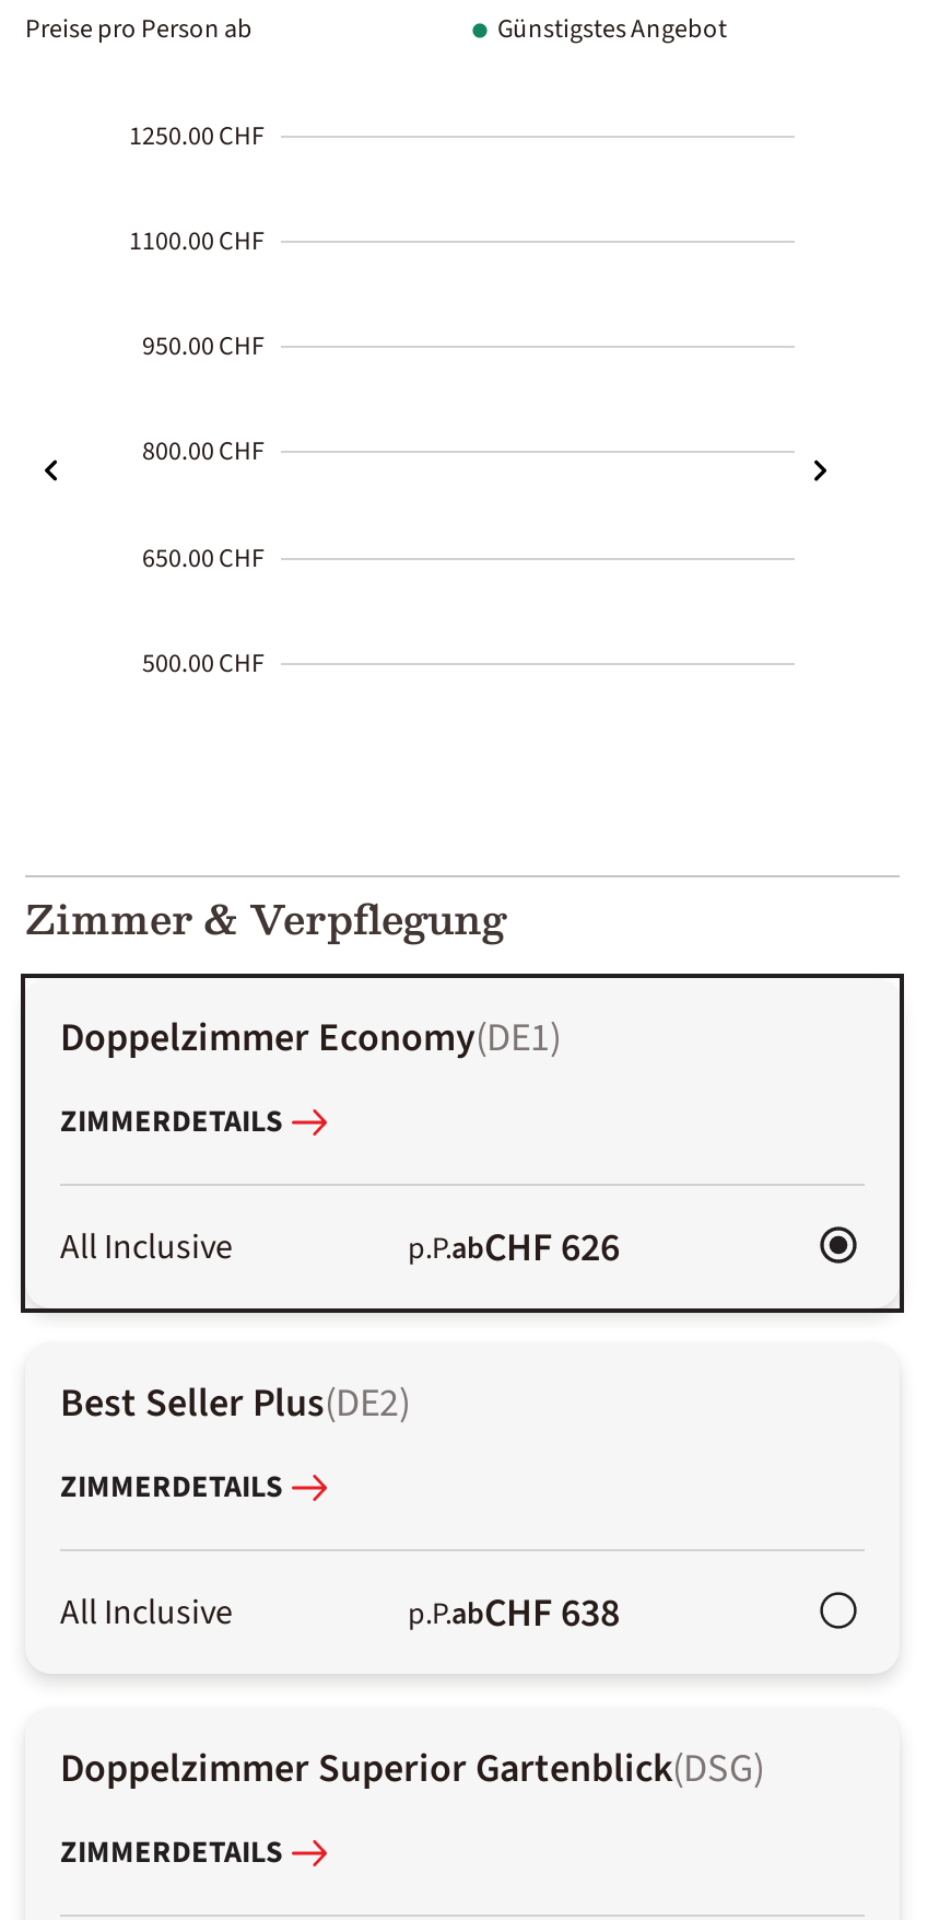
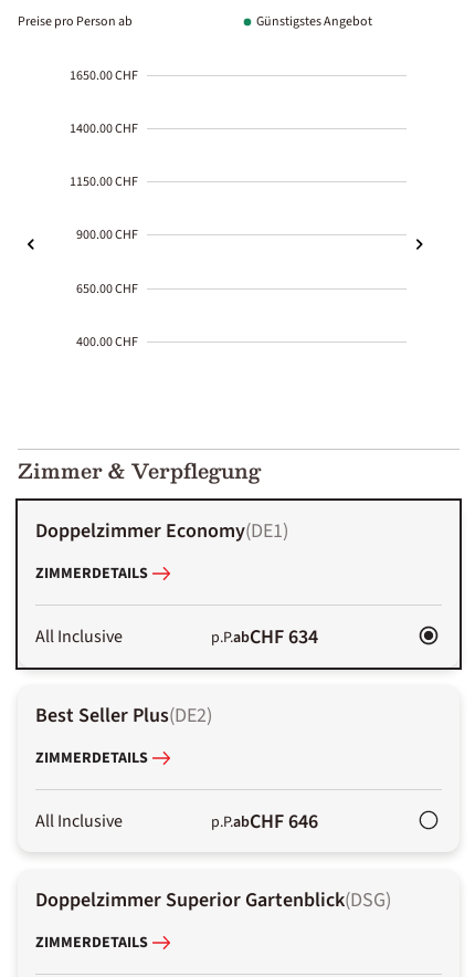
[129,117,265,154] 1250.00 CHF -> [70,66,139,85] 1650.00 CHF
[129,223,265,260] 1100.00 CHF -> [70,119,139,138] 1400.00 CHF
[142,328,265,366] 950.00 CHF -> [70,173,139,191] 1150.00 CHF
[142,434,265,471] 800.00 CHF -> [77,226,139,245] 900.00 CHF
[142,645,265,683] 500.00 CHF -> [77,333,139,351] 400.00 CHF
[408,1221,620,1275] p.P.abCHF 626 -> [211,623,318,651] p.P.abCHF 634
[408,1586,620,1641] p.P.abCHF 638 -> [211,808,318,835] p.P.abCHF 646

